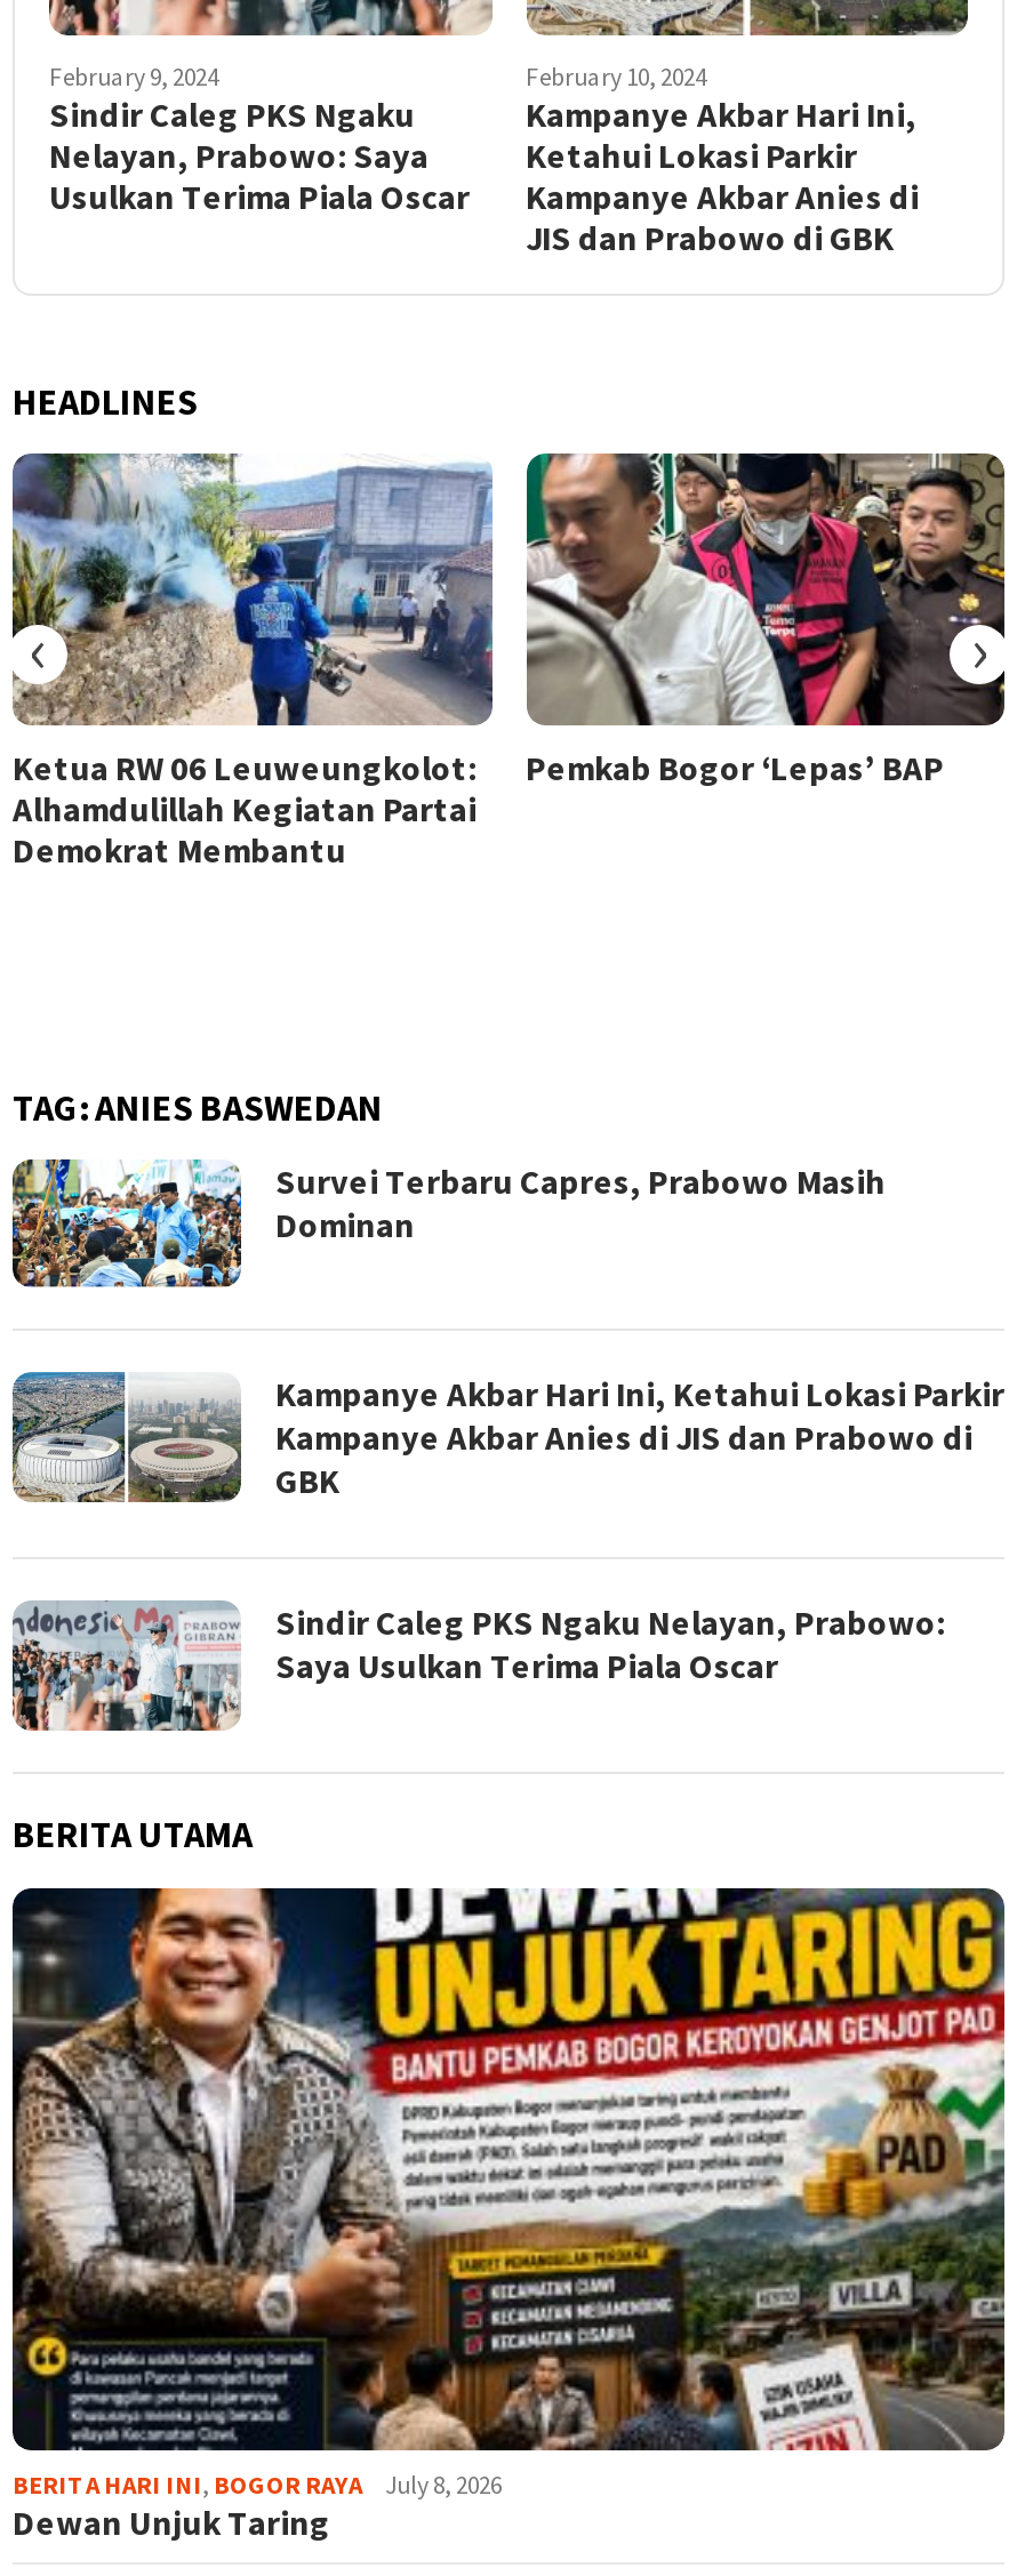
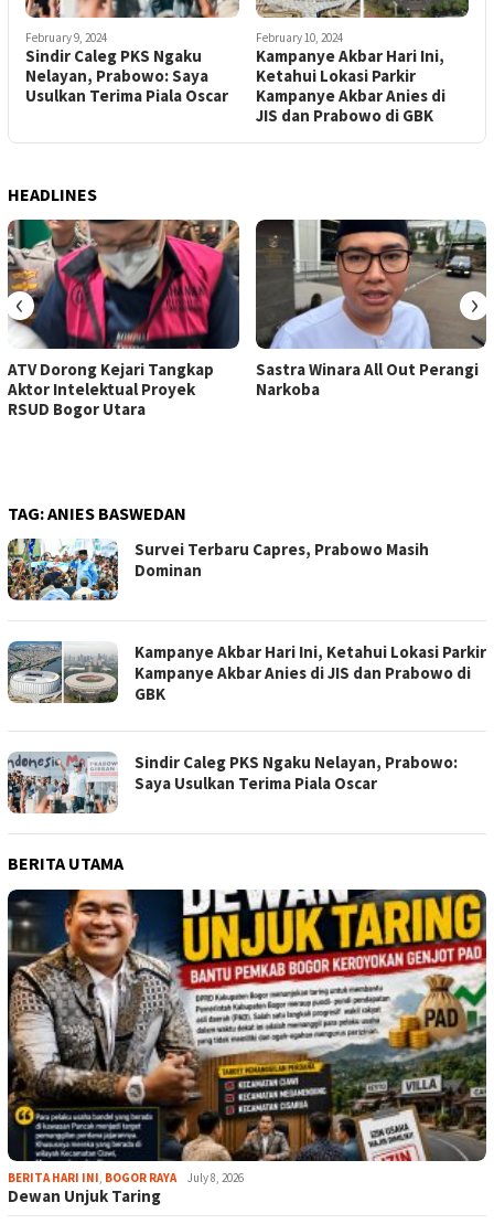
[13,452,495,872] [image] | Ketua RW 06 Leuweungkolot: | Alhamdulillah Kegiatan Partai | Demokrat Membantu -> [8,219,240,420] [image] | ATV Dorong Kejari Tangkap | Aktor Intelektual Proyek | RSUD Bogor Utara
[526,450,1007,790] [image] | Pemkab Bogor ‘Lepas’ BAP -> [255,219,487,400] [image] | Sastra Winara All Out Perangi | Narkoba

